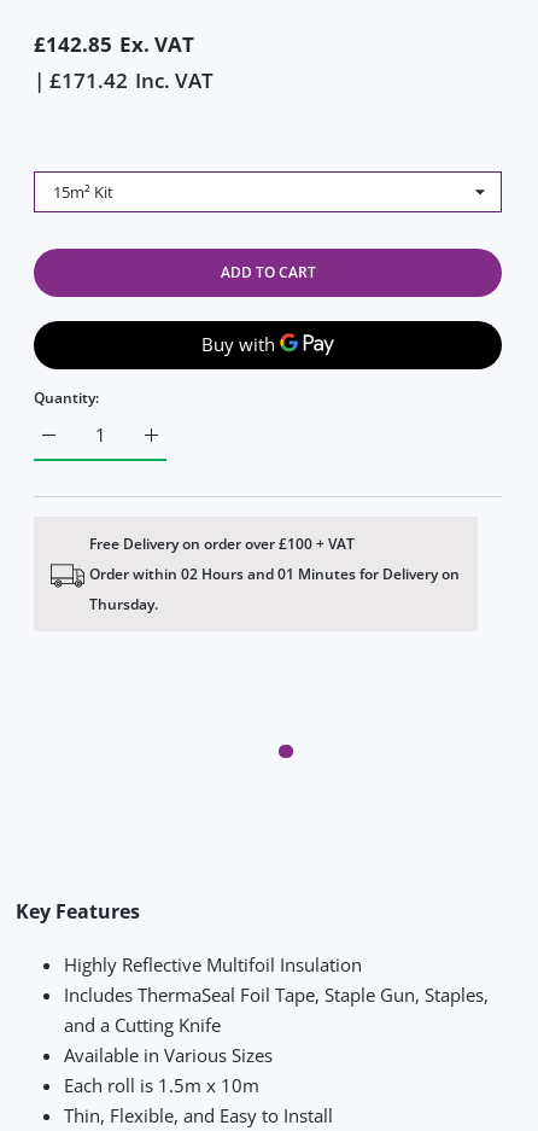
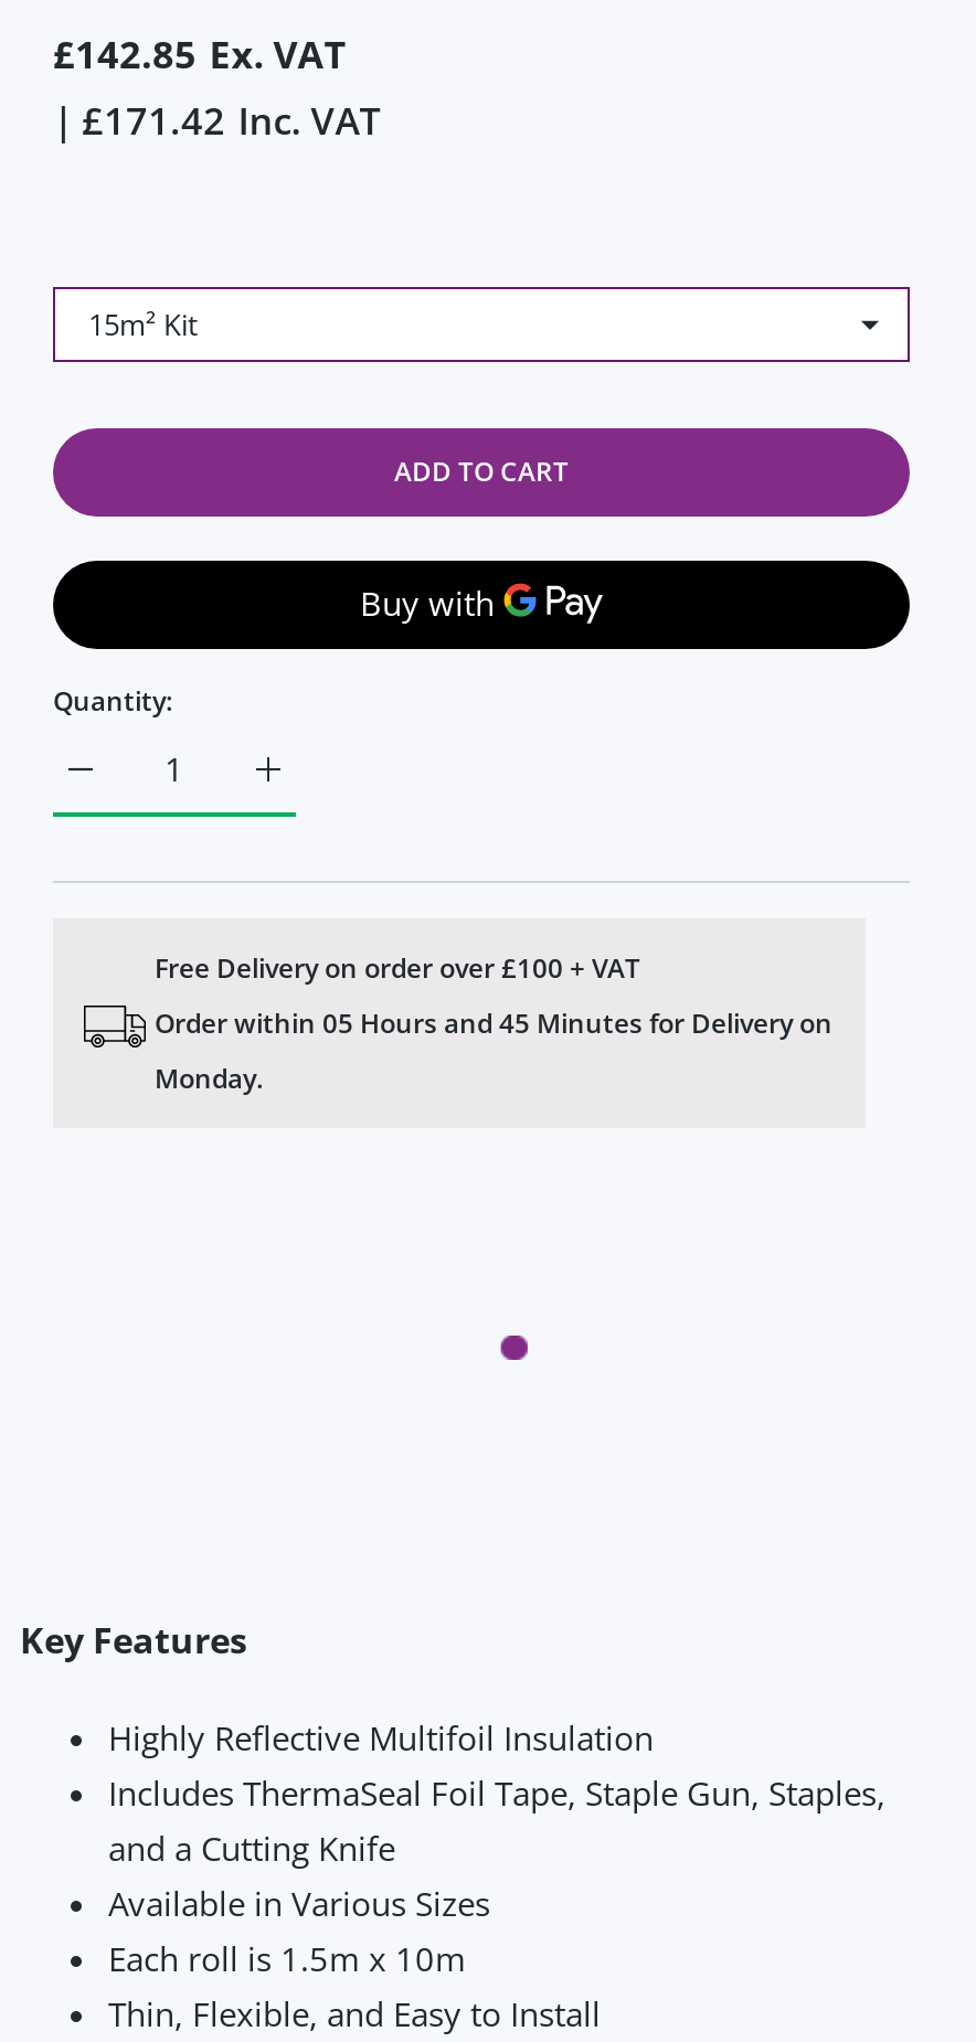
[89,563,460,584] Order within 02 Hours and 01 Minutes for Delivery on -> [155,1004,832,1042] Order within 05 Hours and 45 Minutes for Delivery on
[89,594,158,614] Thursday. -> [155,1059,263,1097] Monday.

